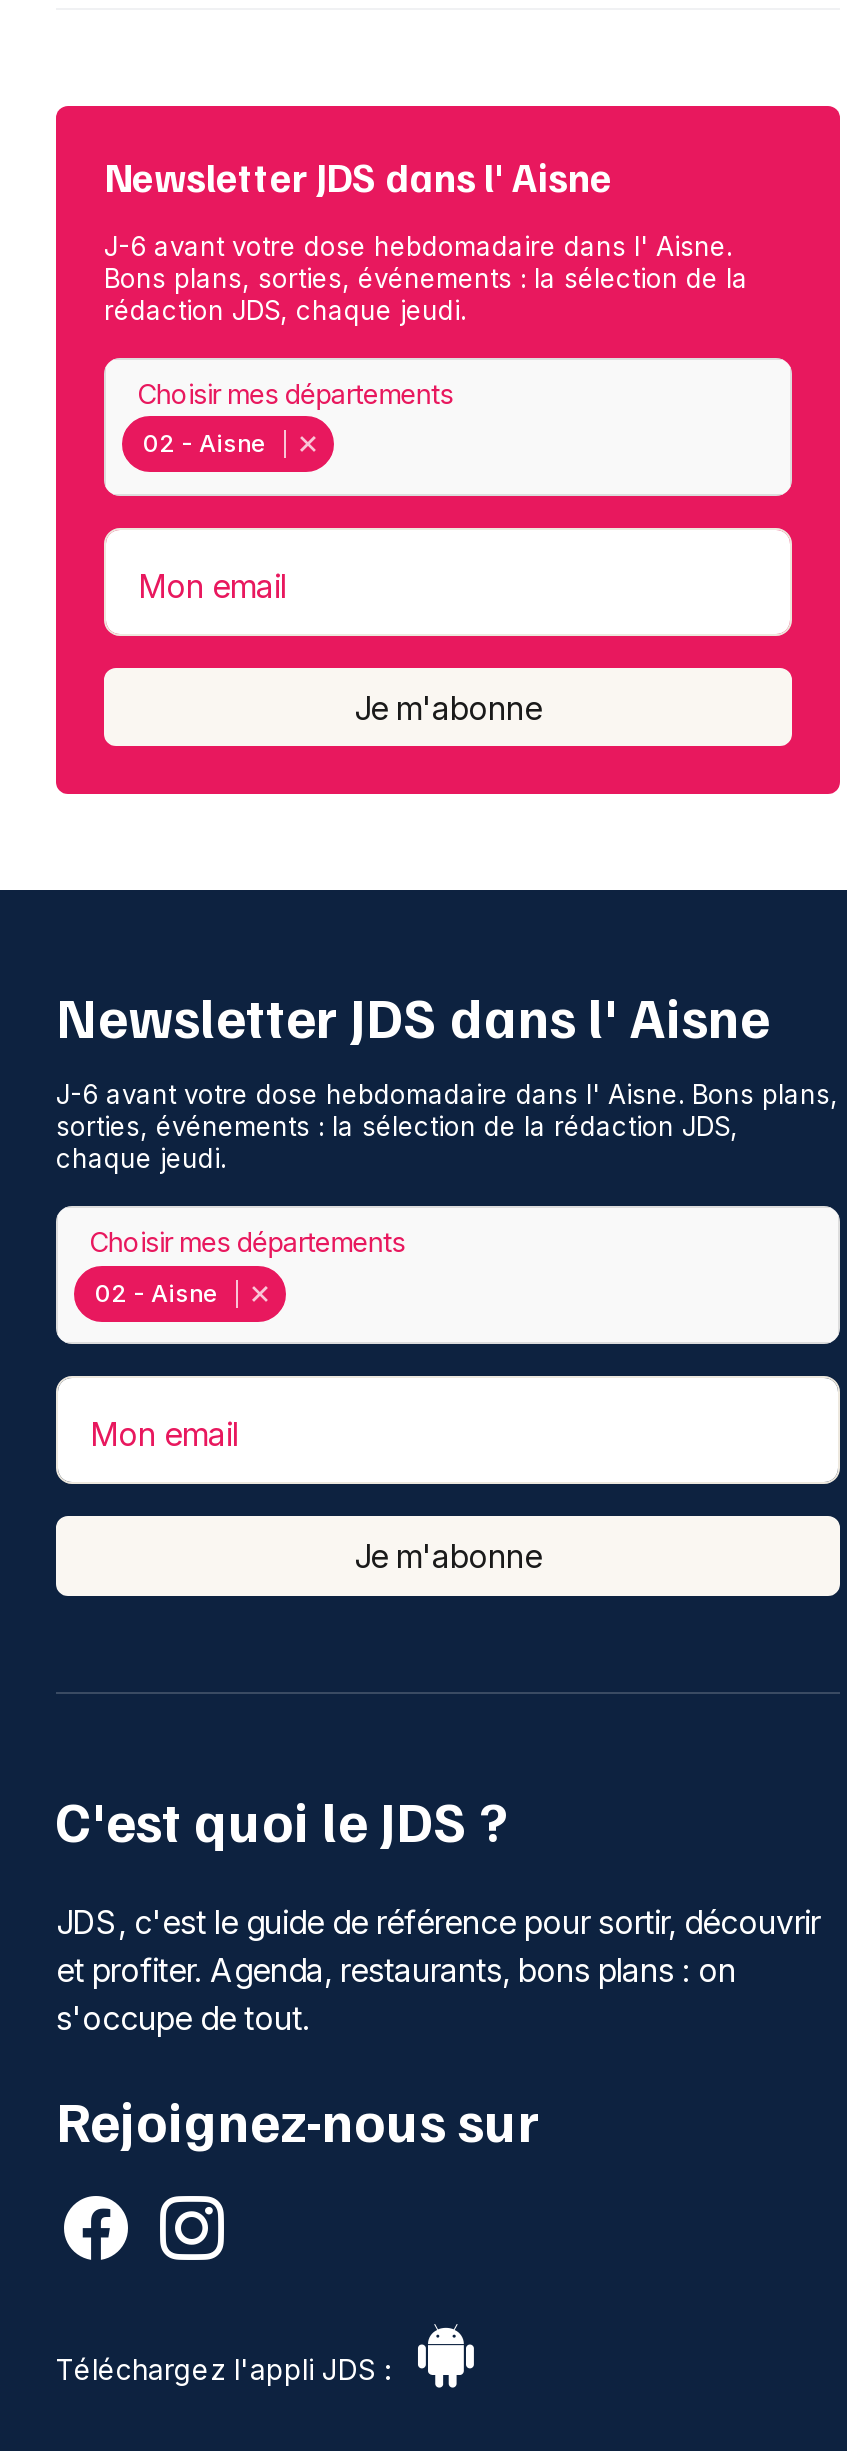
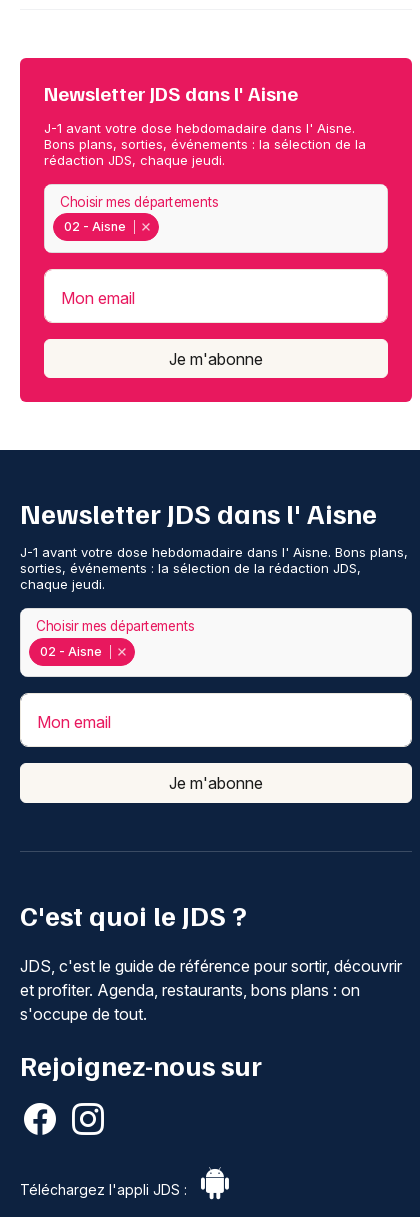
[104,230,732,262] J-6 avant votre dose hebdomadaire dans l' Aisne. -> [44,120,355,136] J-1 avant votre dose hebdomadaire dans l' Aisne.
[56,1079,838,1111] J-6 avant votre dose hebdomadaire dans l' Aisne. Bons plans, -> [20,544,408,560] J-1 avant votre dose hebdomadaire dans l' Aisne. Bons plans,

